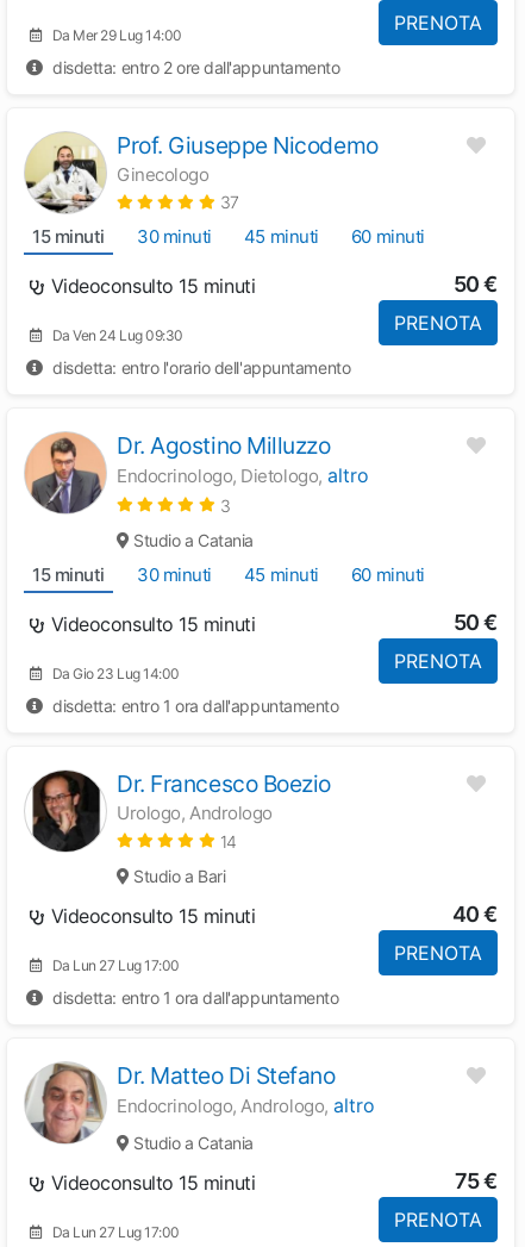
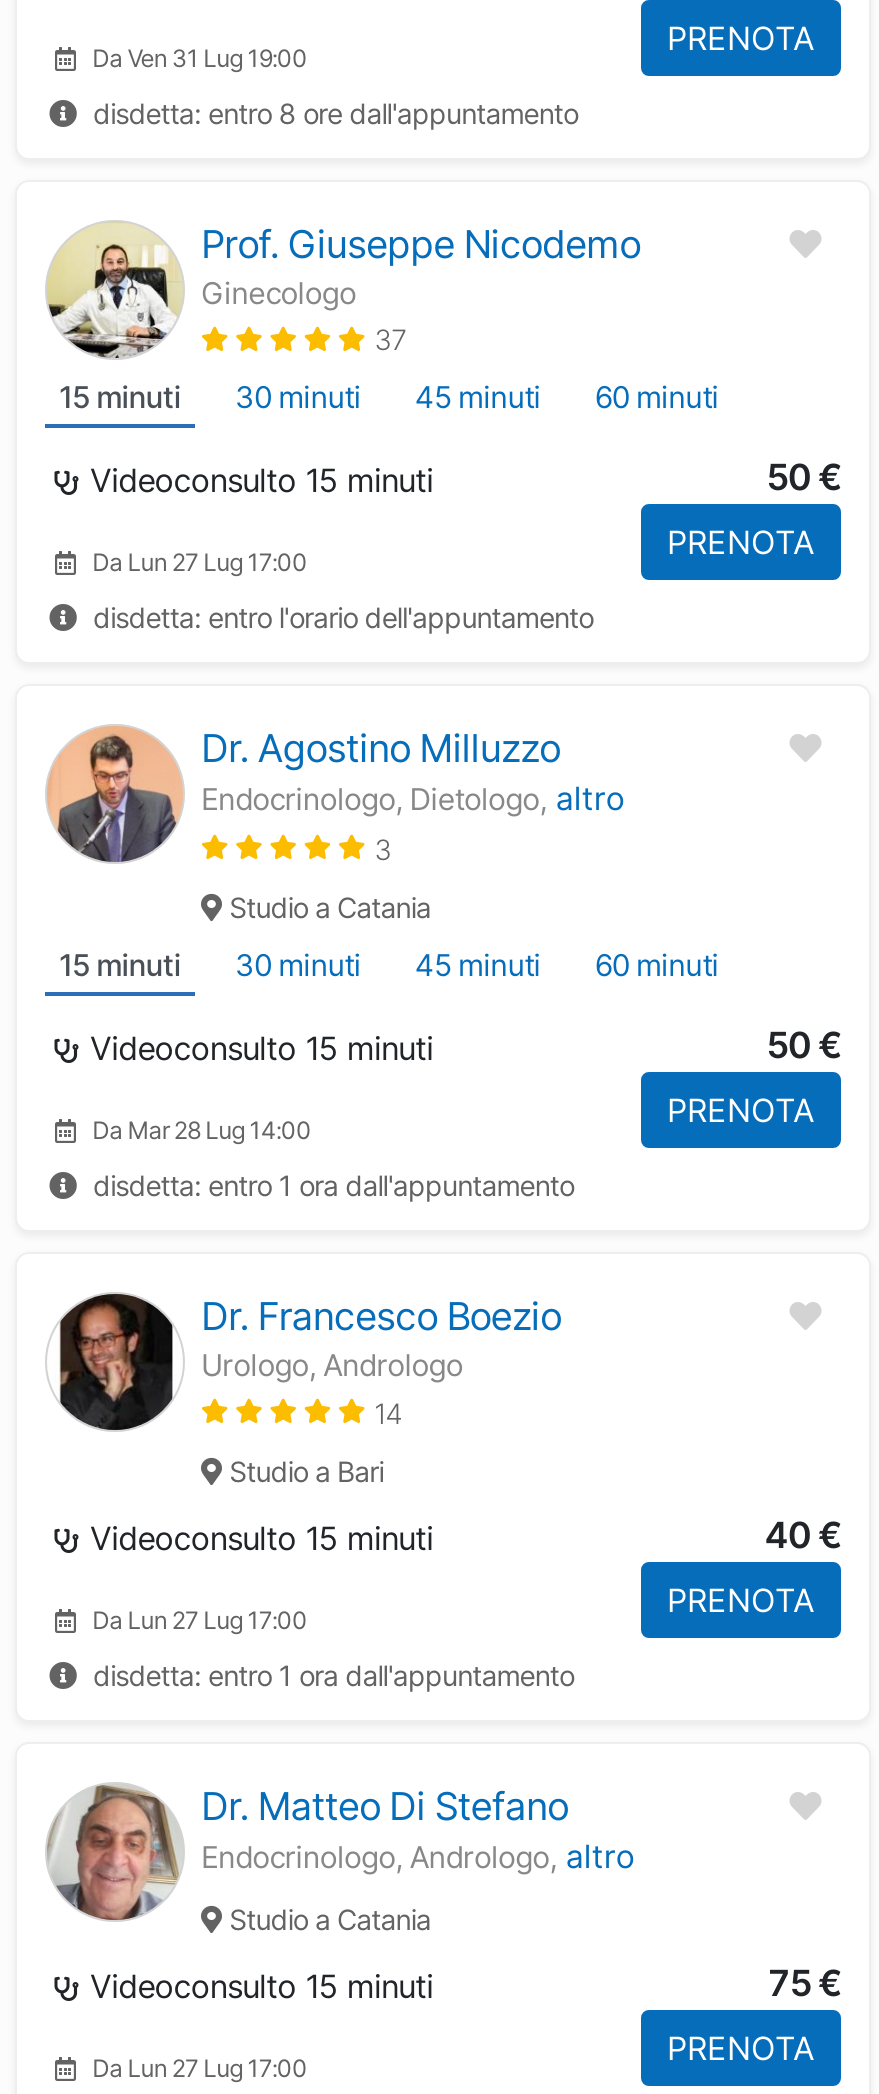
[52,25,182,43] Da Mer 29 Lug 14:00 -> [92,43,307,73] Da Ven 31 Lug 19:00
[48,57,340,77] disdetta: entro 2 ore dall'appuntamento -> [86,95,578,129] disdetta: entro 8 ore dall'appuntamento
[52,326,183,344] Da Ven 24 Lug 09:30 -> [92,548,307,578] Da Lun 27 Lug 17:00
[52,664,180,682] Da Gio 23 Lug 14:00 -> [92,1115,311,1145] Da Mar 28 Lug 14:00

